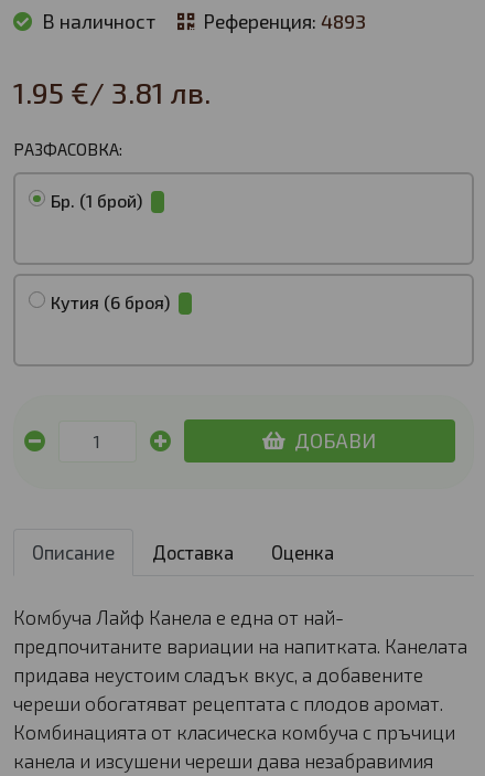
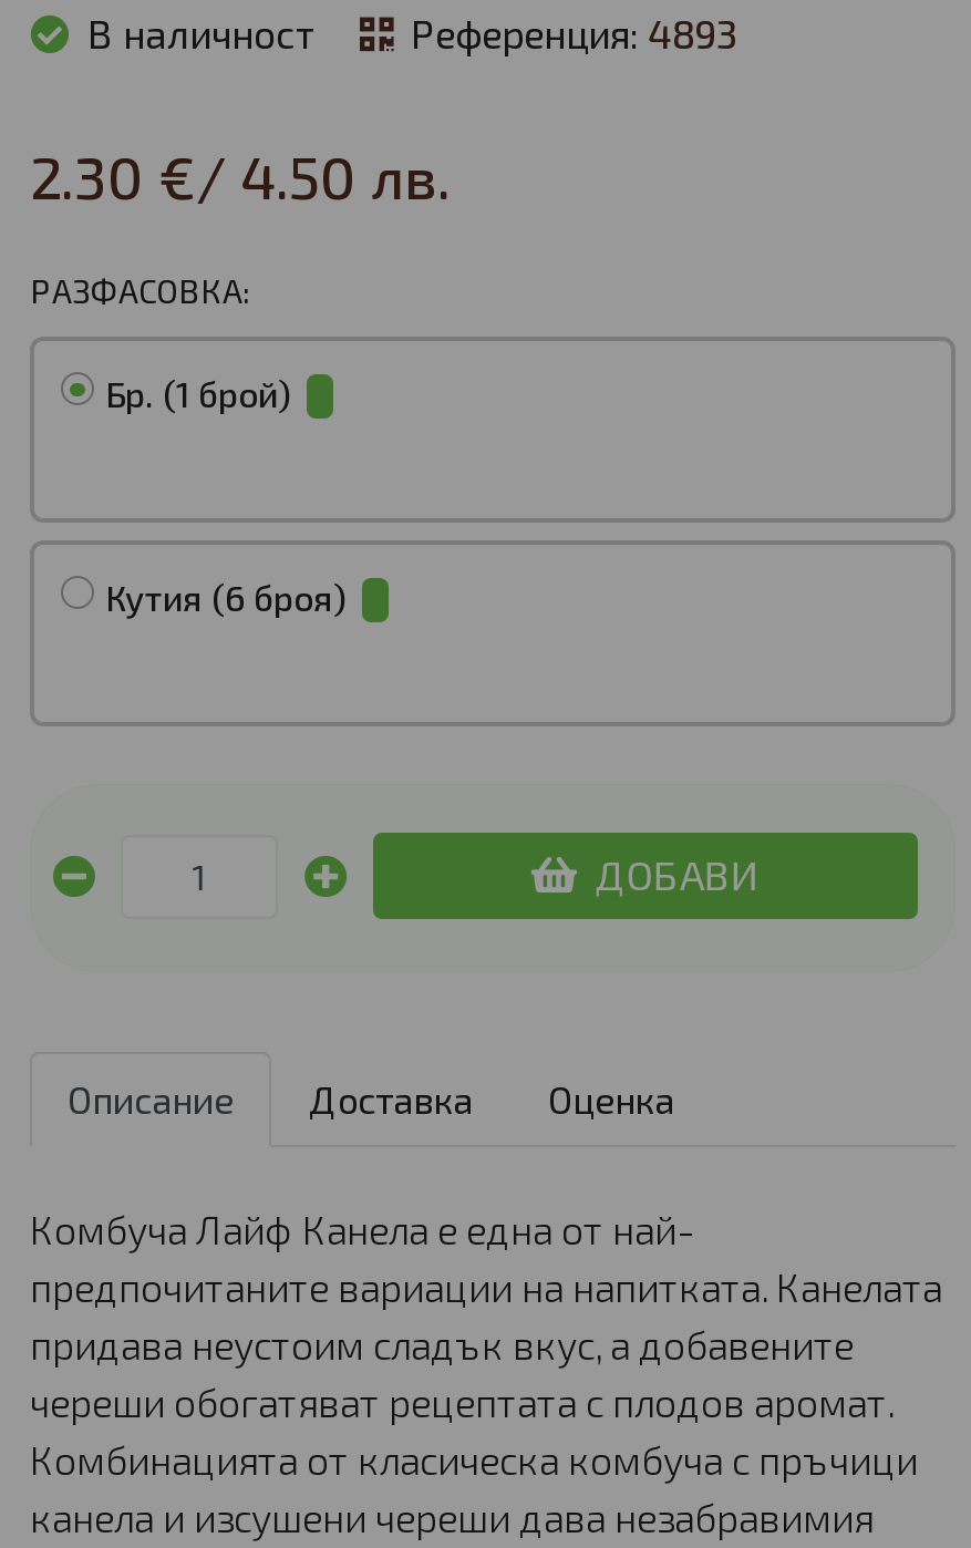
[13,76,211,110] 1.95 €/ 3.81 лв. -> [30,143,451,211] 2.30 €/ 4.50 лв.

